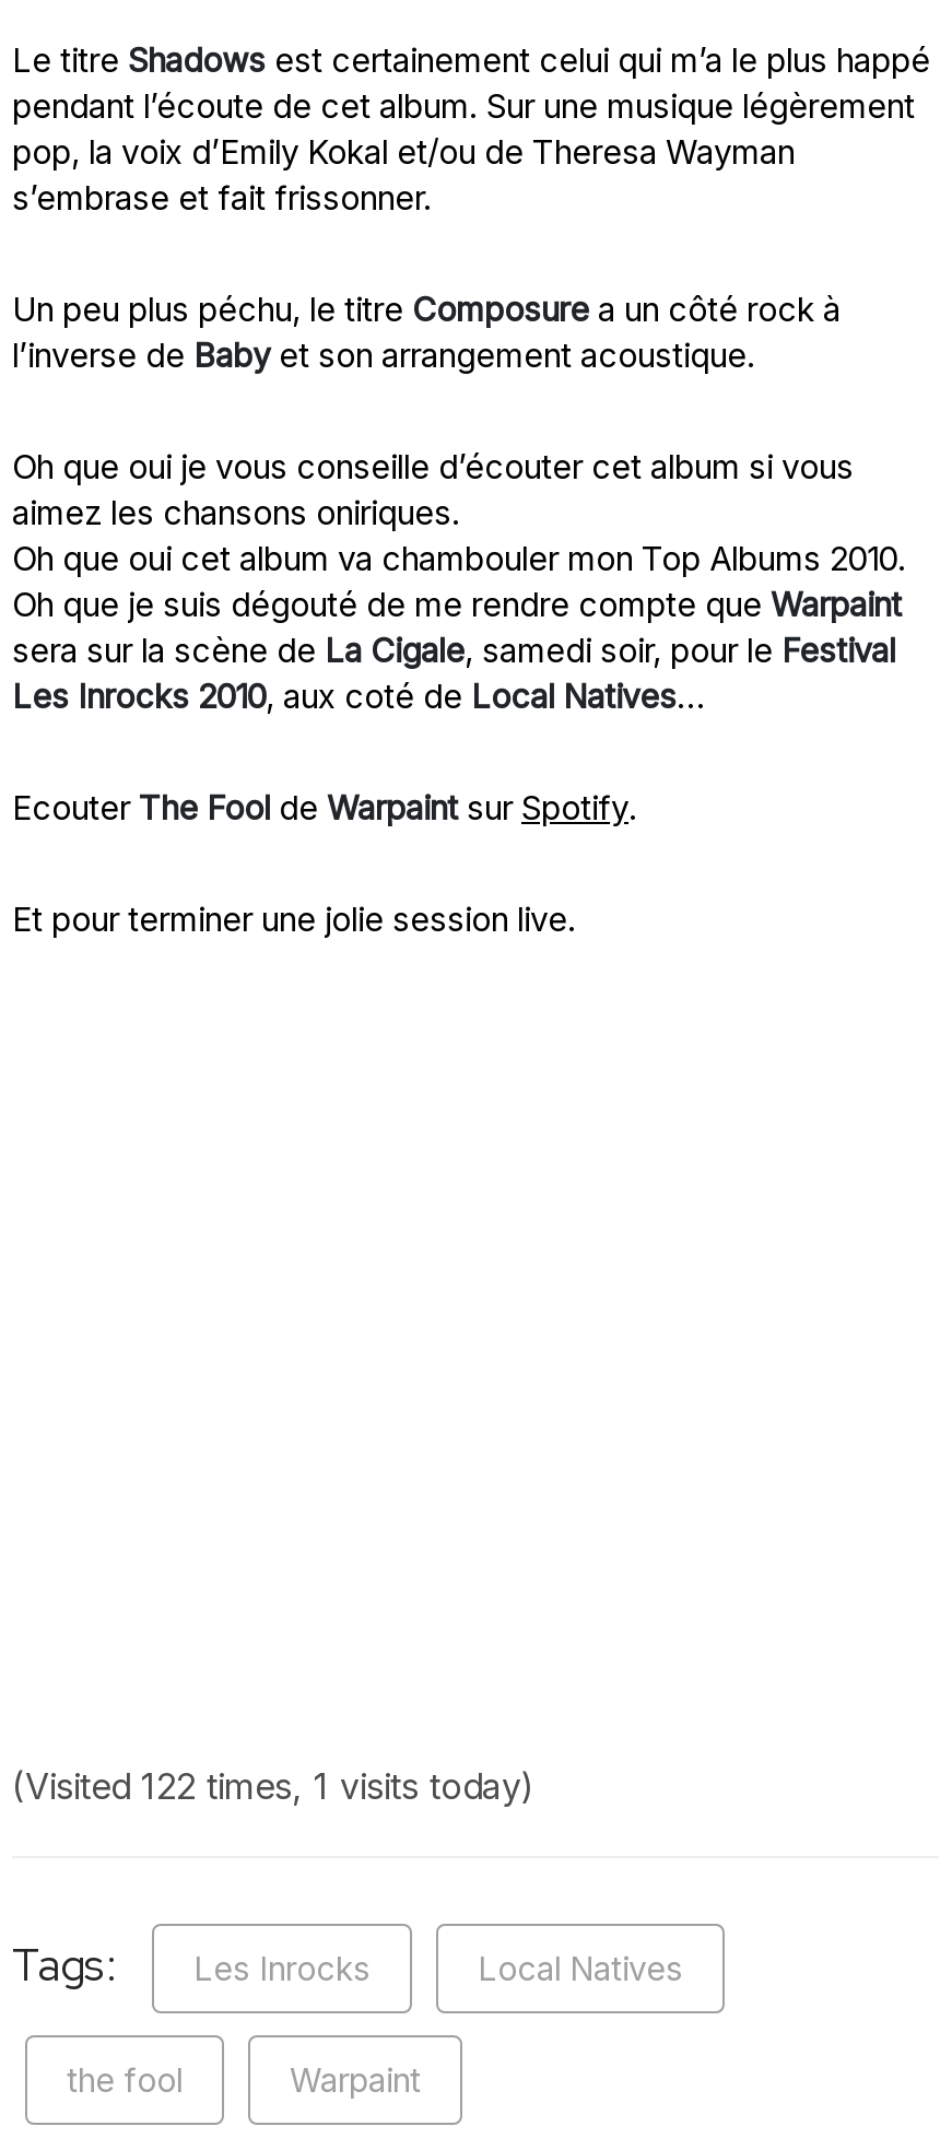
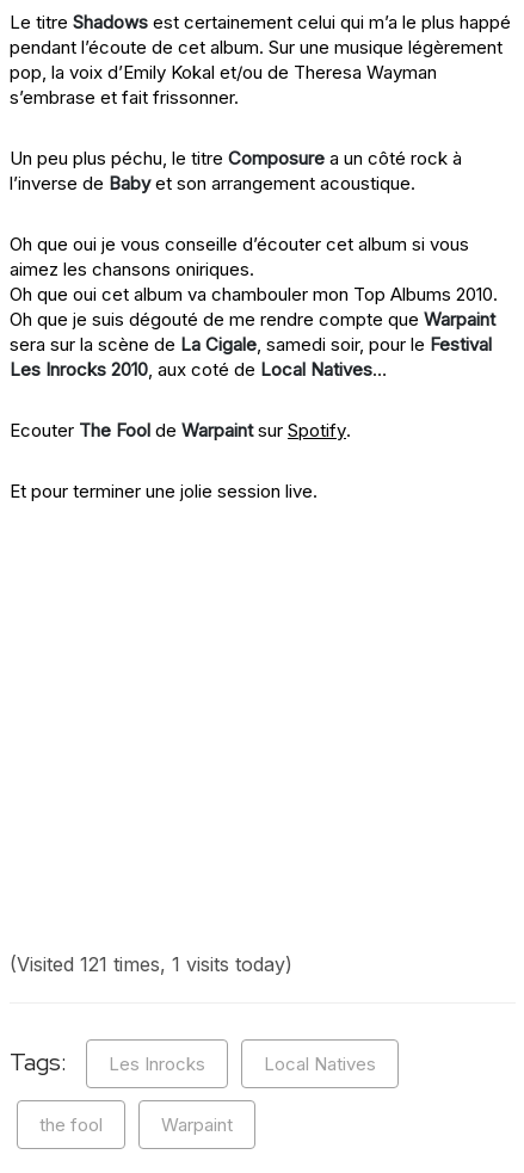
[12,1765,534,1809] (Visited 122 times, 1 visits today) -> [10,953,292,977] (Visited 121 times, 1 visits today)

